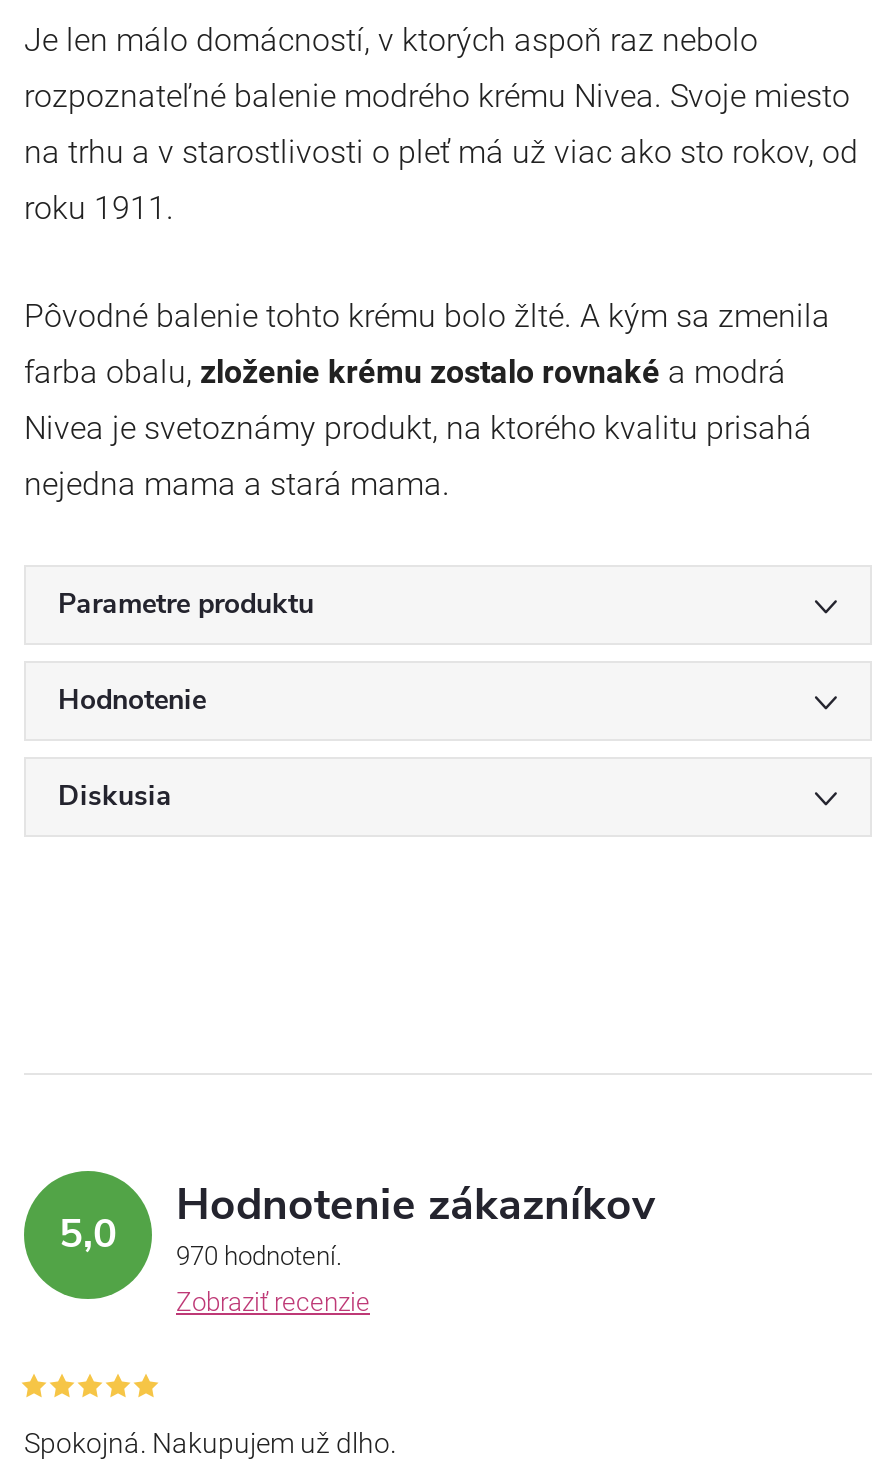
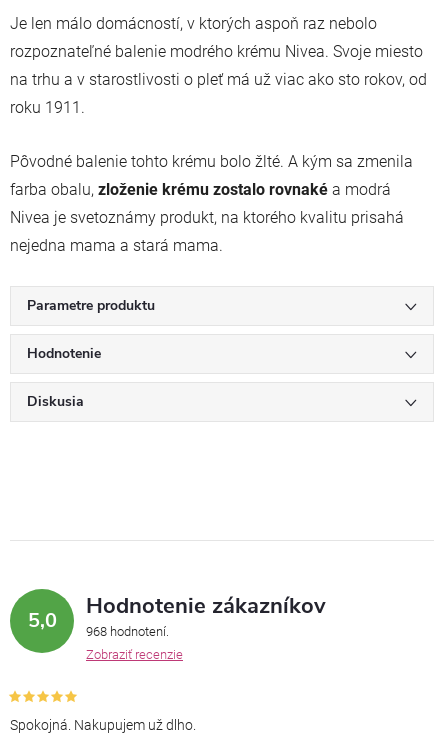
[59,1175,656,1271] 5,0 970 hodnotení Hodnotenie zákazníkov -> [27,591,326,639] 5,0 968 hodnotení Hodnotenie zákazníkov

